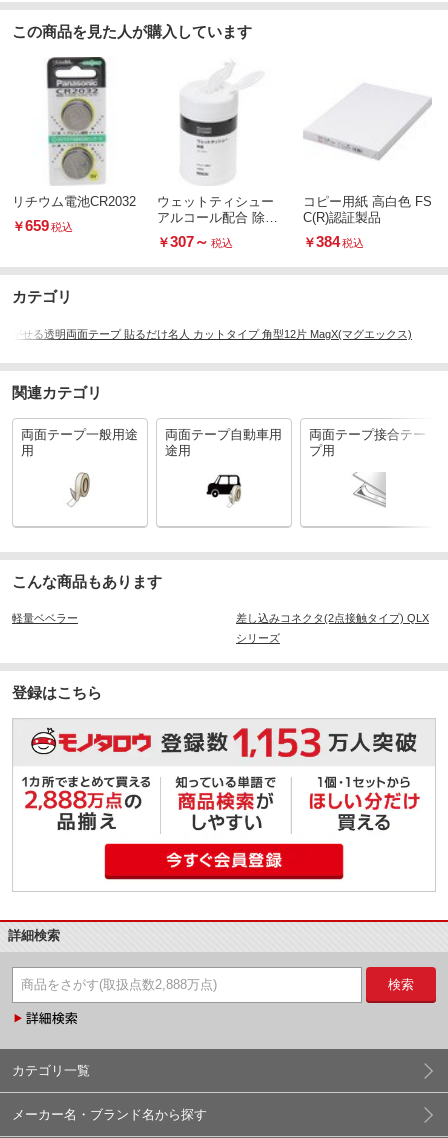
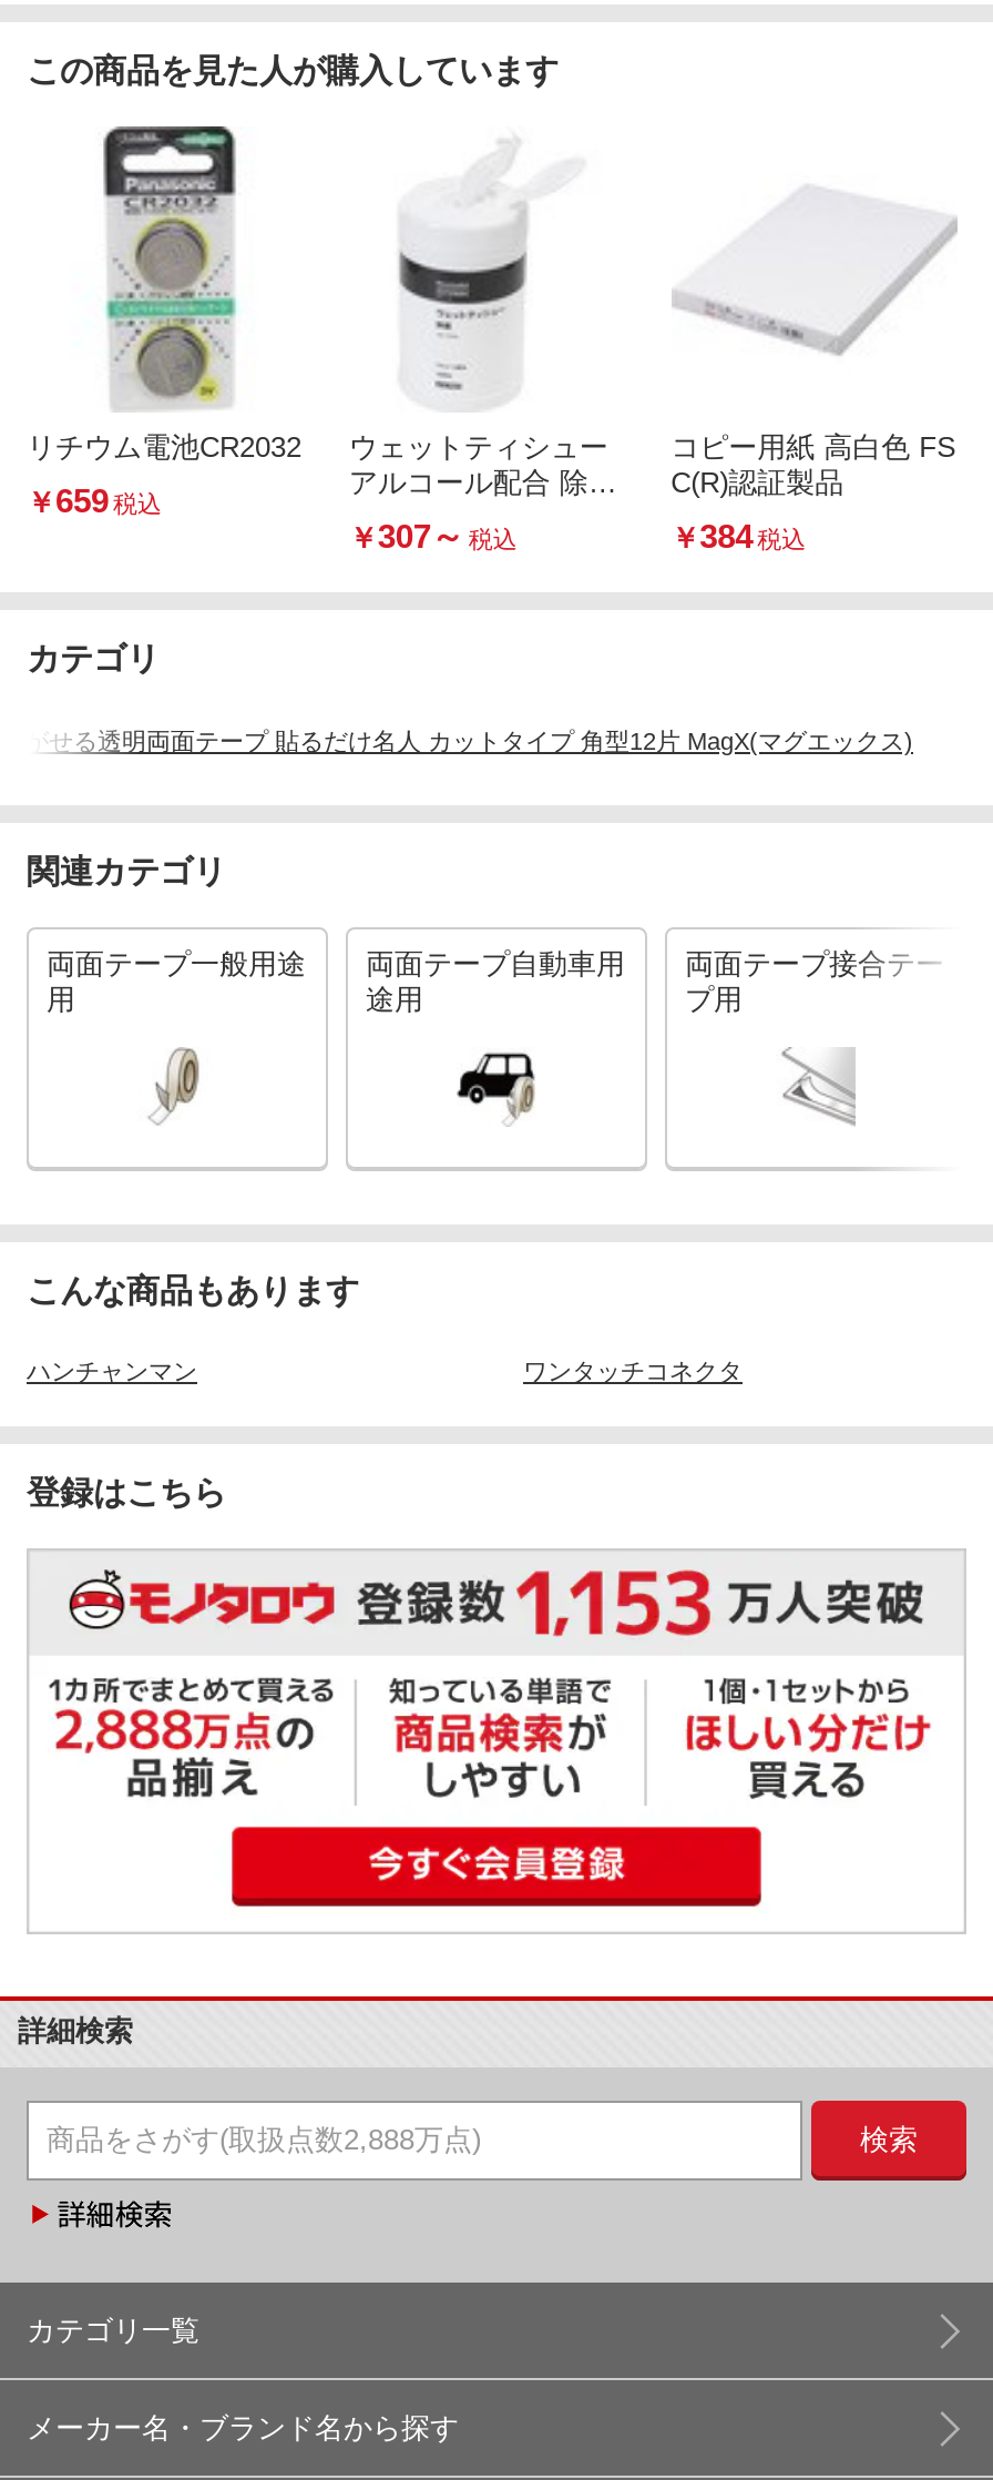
[12,612,429,644] 軽量ベベラー | 差し込みコネクタ(2点接触タイプ) QLX | シリーズ -> [27,1357,743,1384] ハンチャンマン | ワンタッチコネクタ

